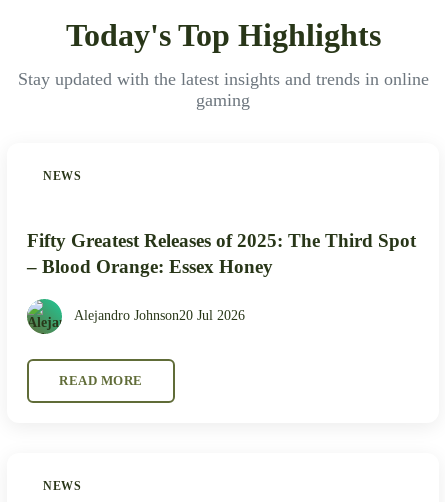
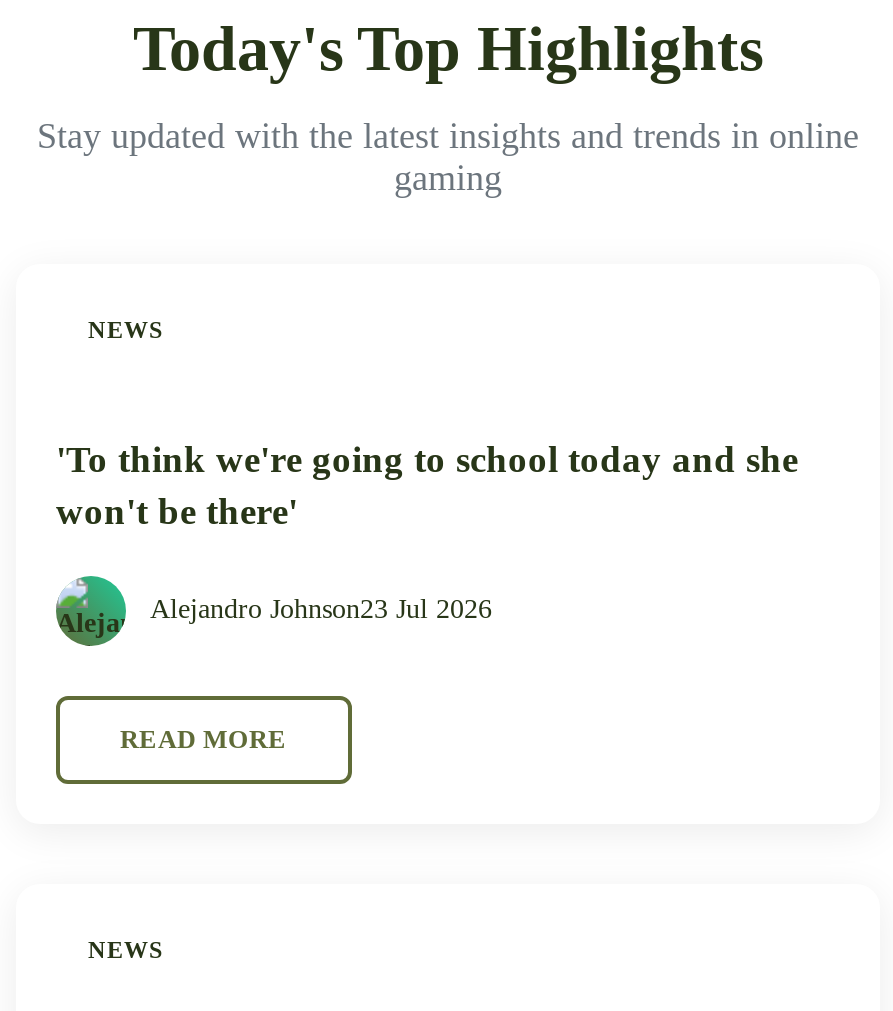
[27,230,416,277] Fifty Greatest Releases of 2025: The Third Spot | – Blood Orange: Essex Honey -> [56,438,798,532] 'To think we're going to school today and she | won't be there'
[74,308,245,323] Alejandro Johnson20 Jul 2026 -> [150,595,492,625] Alejandro Johnson23 Jul 2026

